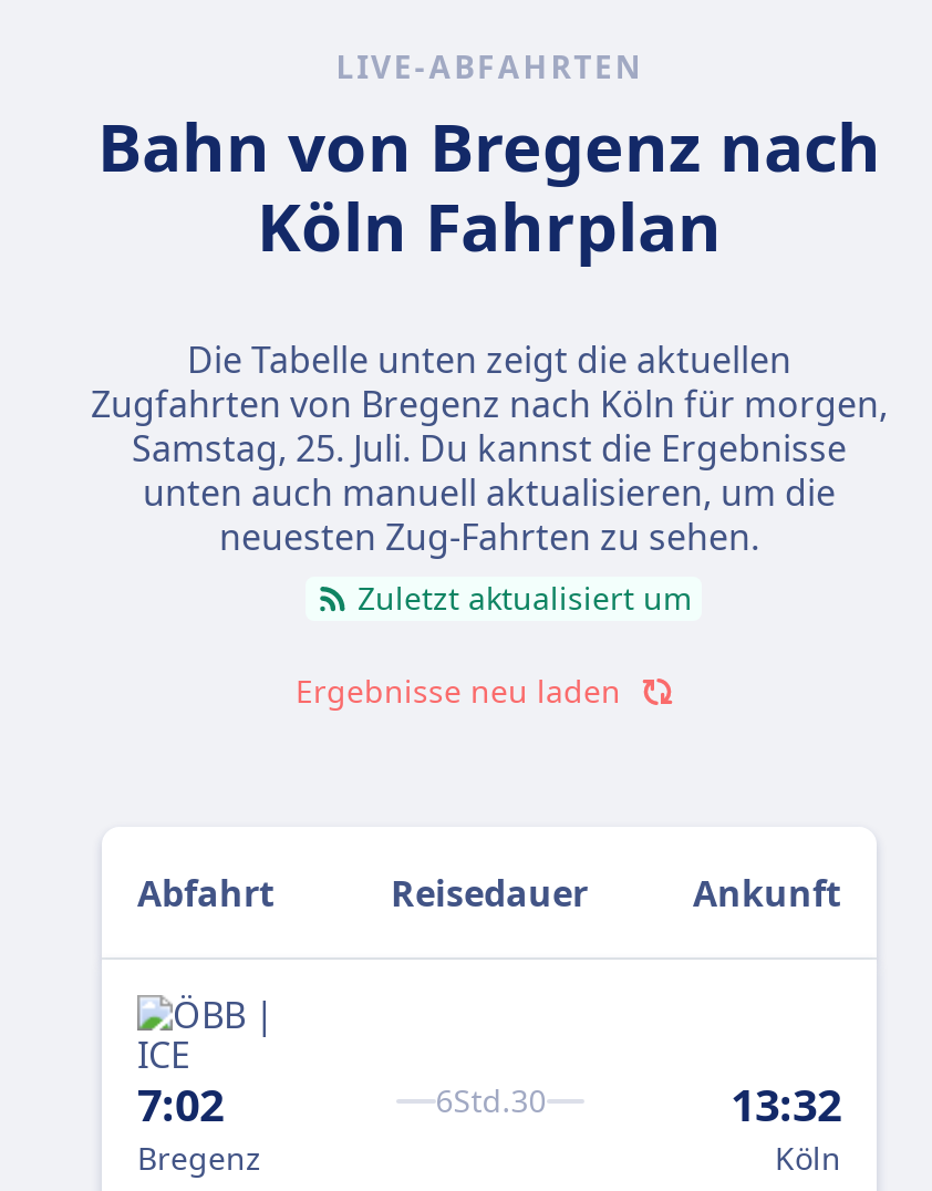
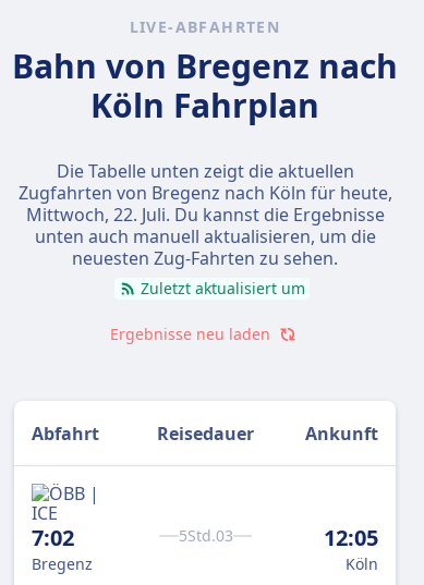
[91,380,888,428] Zugfahrten von Bregenz nach Köln für morgen, -> [18,181,392,205] Zugfahrten von Bregenz nach Köln für heute,
[132,424,847,473] Samstag, 25. Juli. Du kannst die Ergebnisse -> [26,203,384,227] Mittwoch, 22. Juli. Du kannst die Ergebnisse
[436,1075,841,1135] 6Std.30 | 13:32 -> [179,523,378,552] 5Std.03 | 12:05

